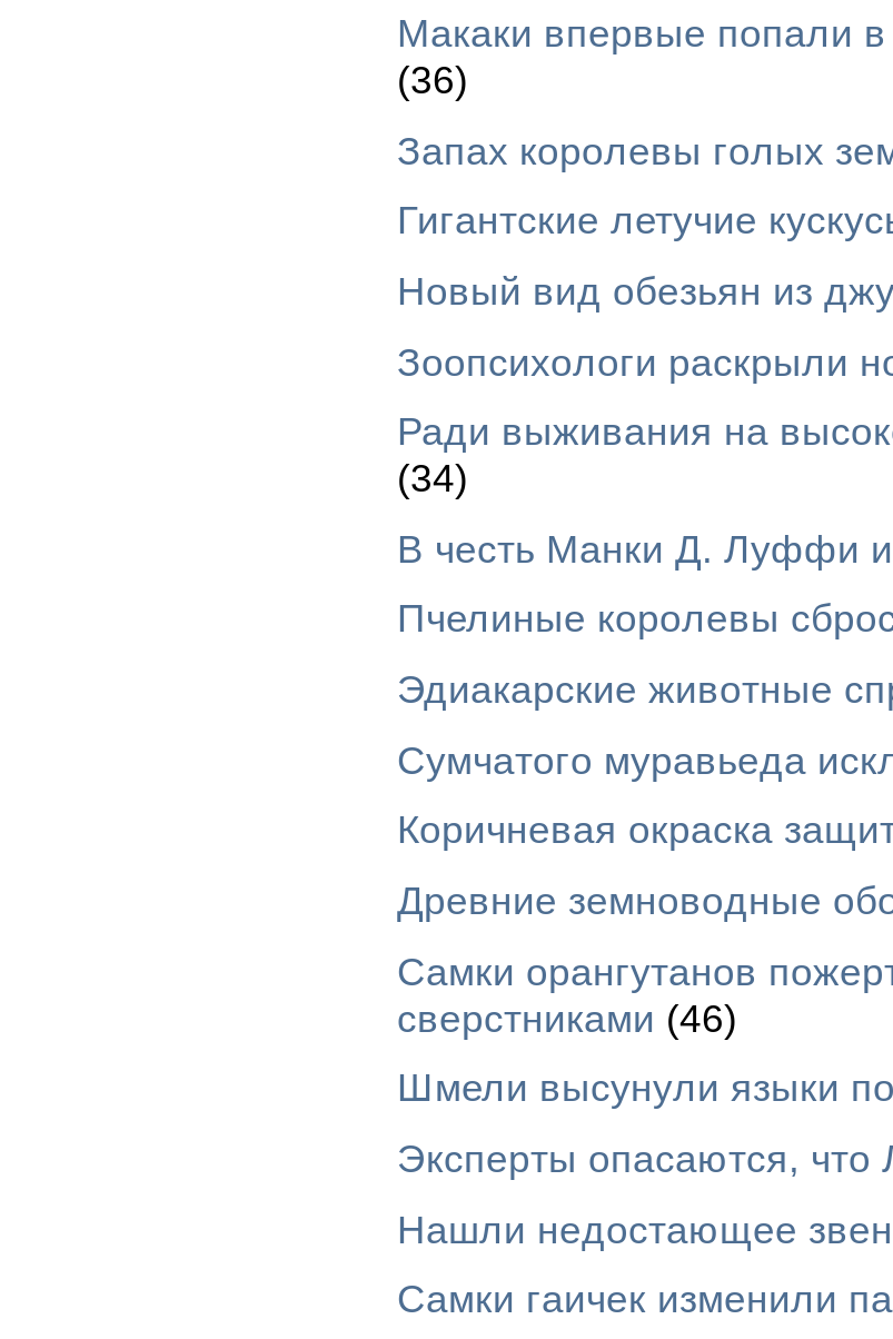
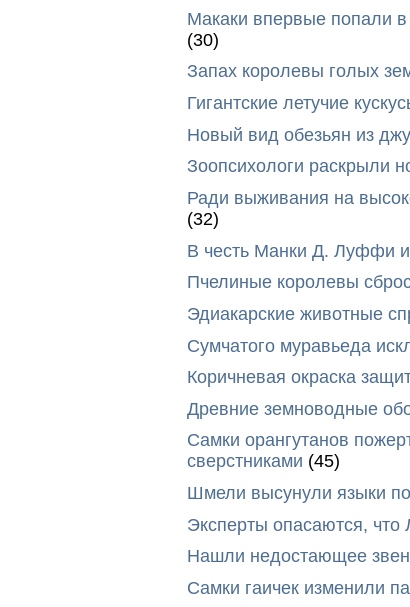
[397,58,468,103] (36) -> [187,30,219,50] (30)
[397,457,468,501] (34) -> [187,209,219,229] (32)
[397,996,737,1041] сверстниками (46) -> [187,451,340,471] сверстниками (45)

